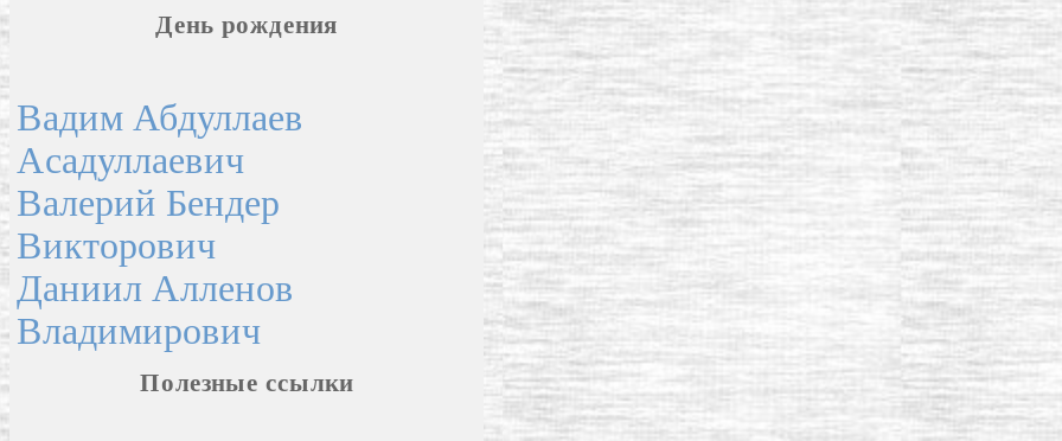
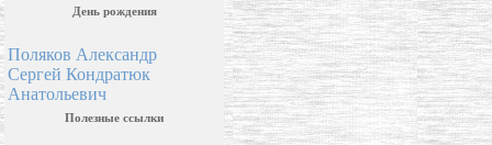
[17,98,303,351] Вадим Абдуллаев | Асадуллаевич | Валерий Бендер | Викторович | Даниил Алленов | Владимирович -> [8,45,157,103] Поляков Александр | Сергей Кондратюк | Анатольевич

